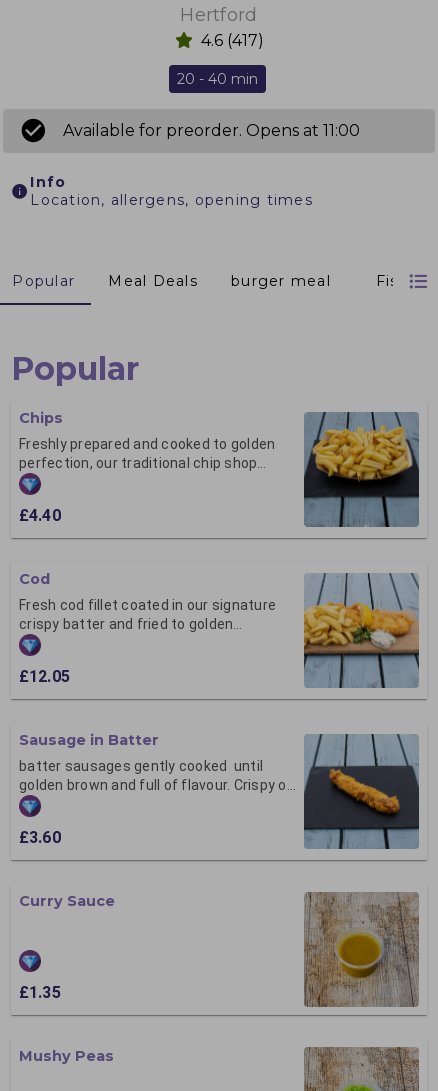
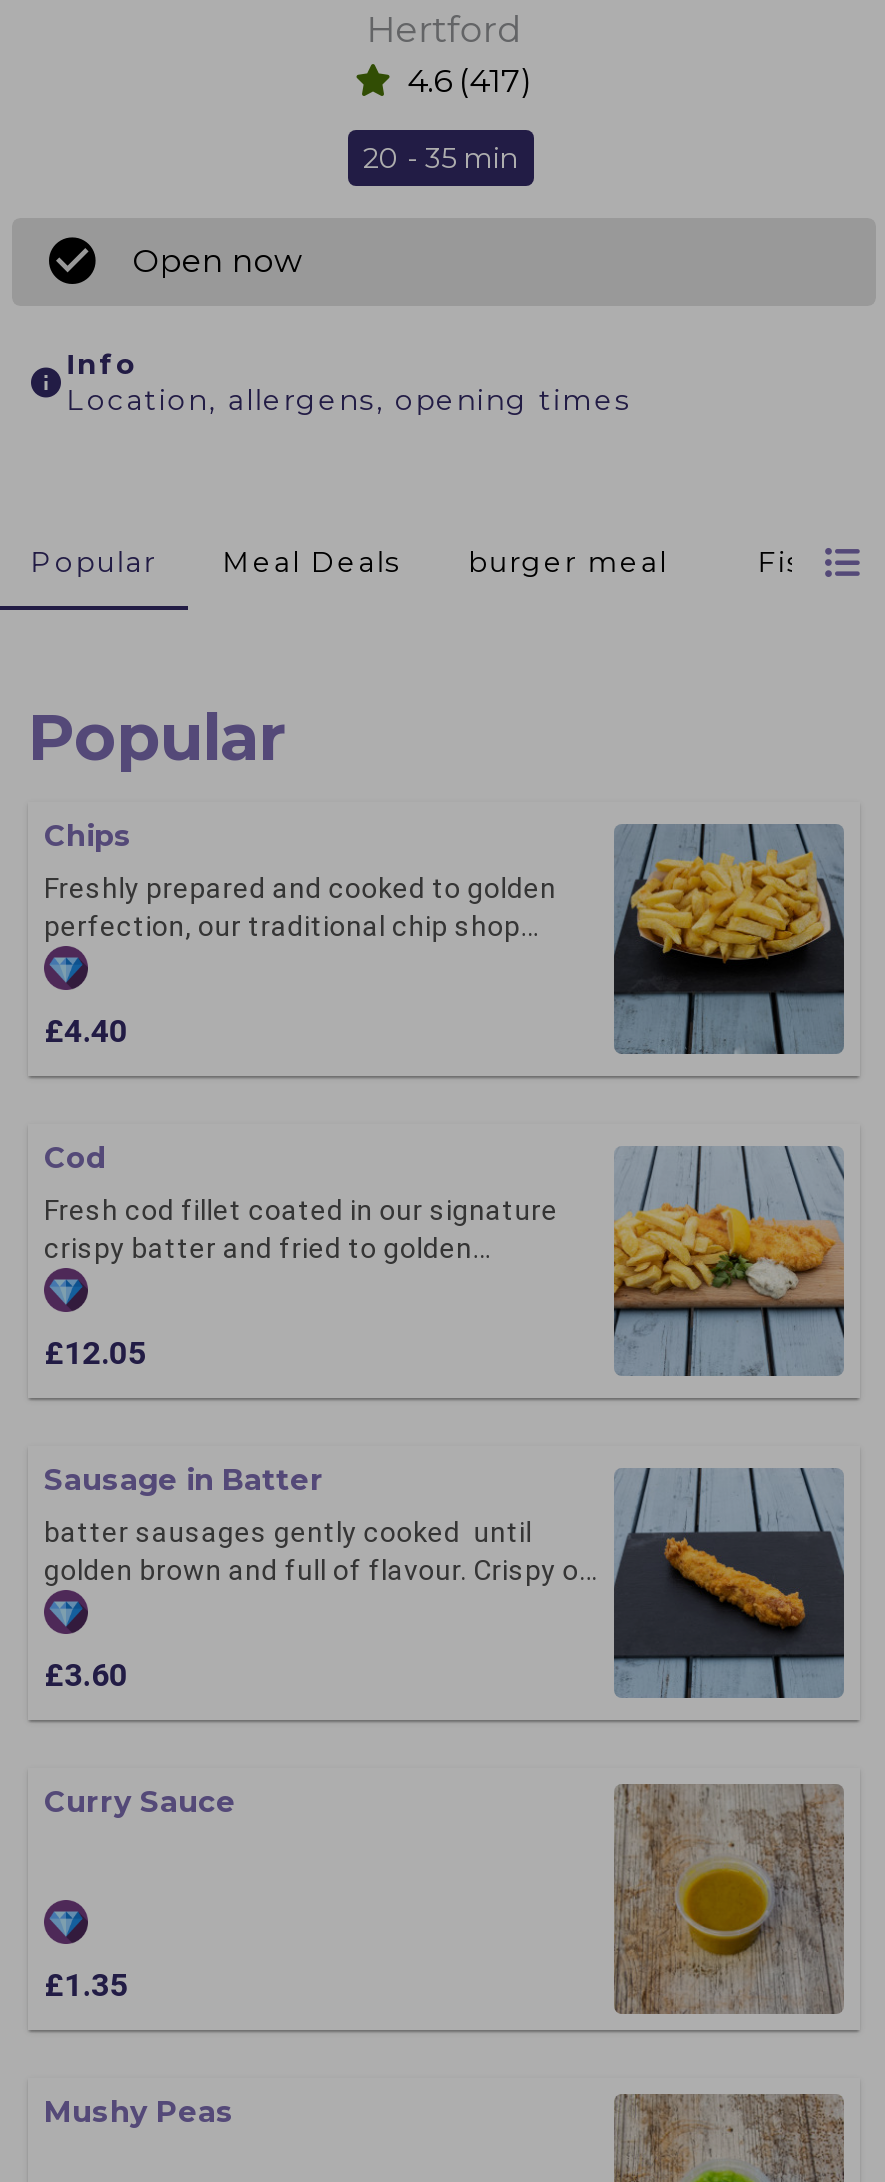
[176,70,257,88] 20 - 40 min -> [363,140,517,176] 20 - 35 min
[63,121,360,140] Available for preorder. Opens at 11:00 -> [132,242,302,280] Open now

